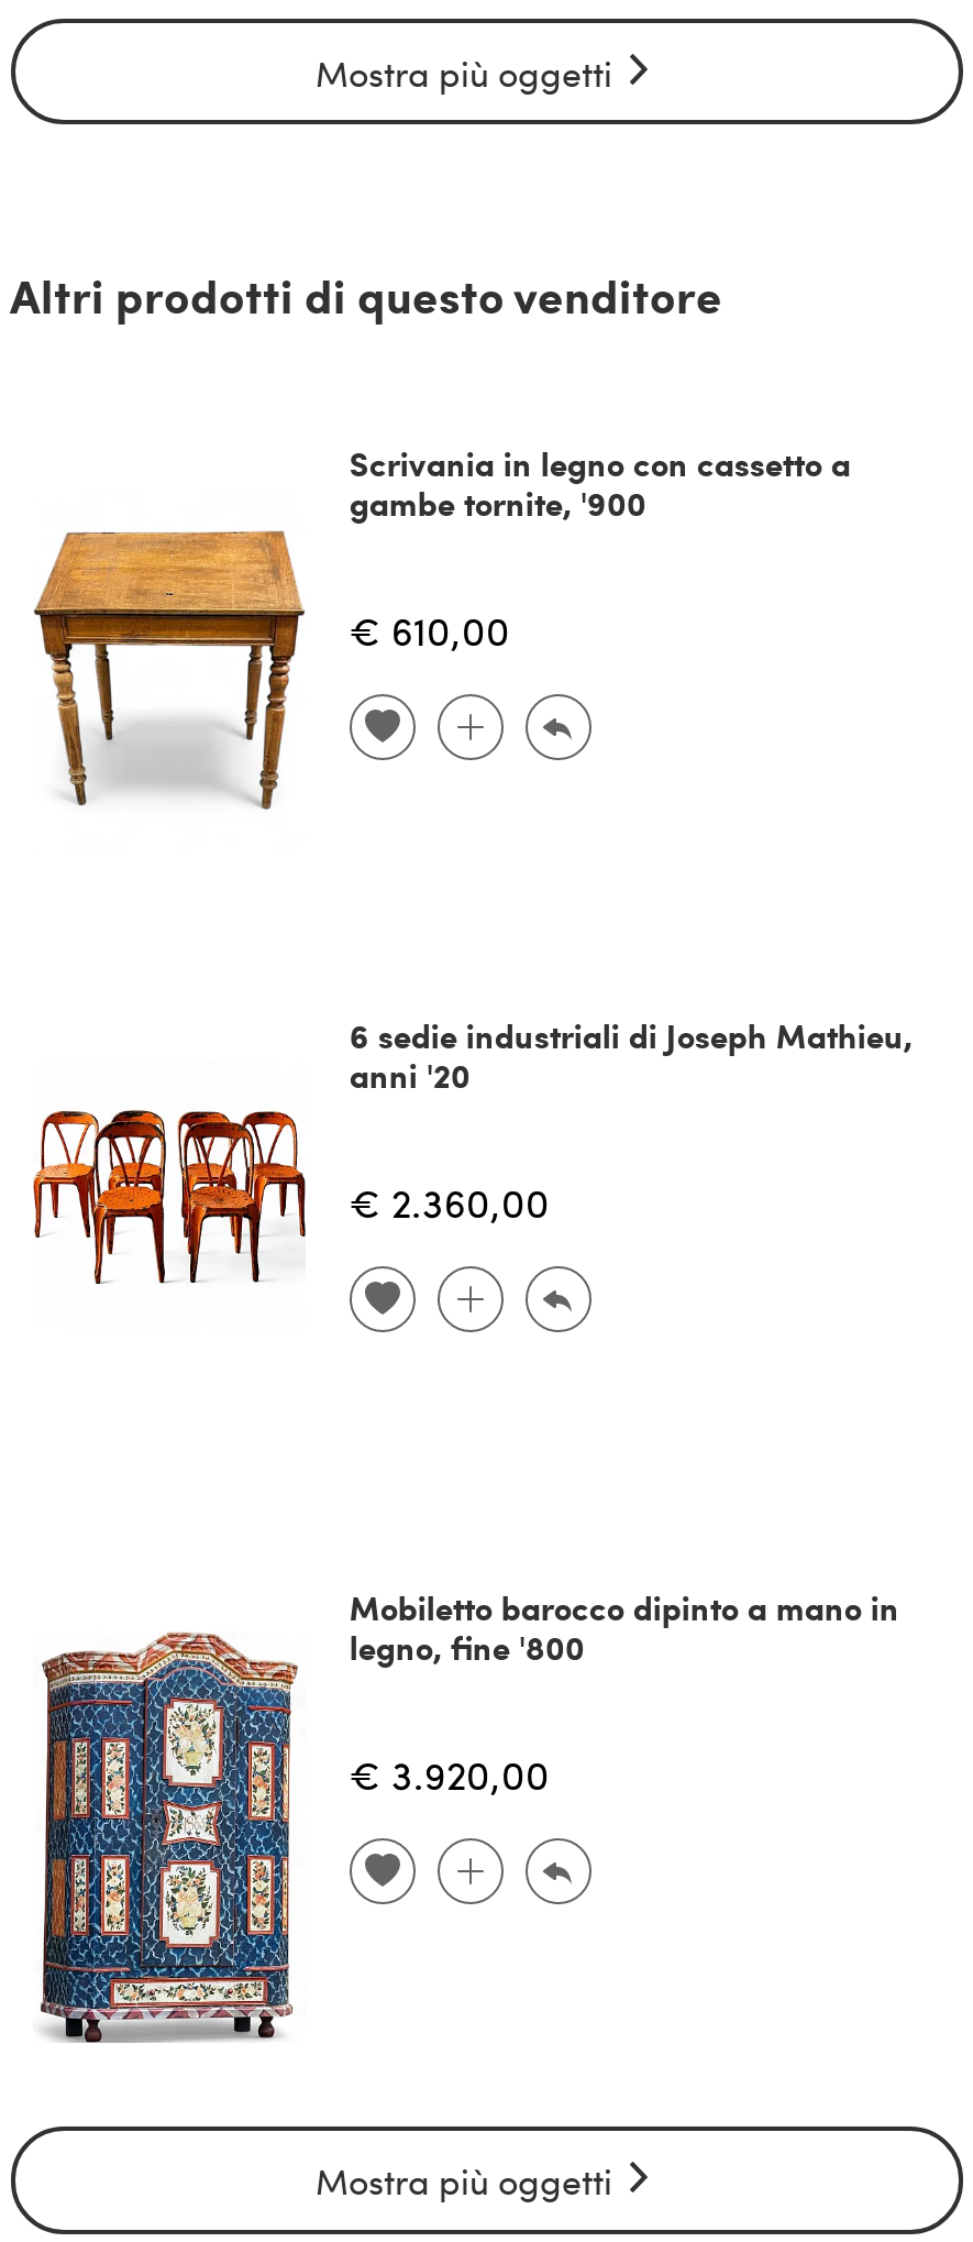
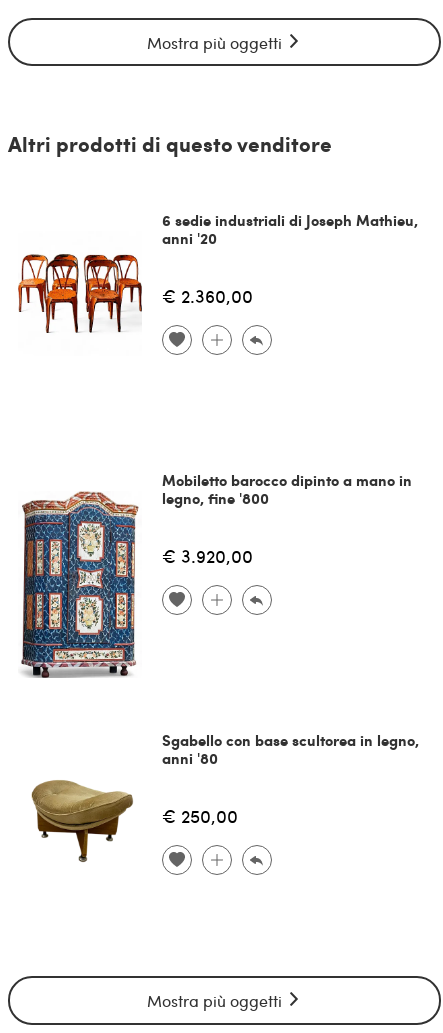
[33,440,851,811] [image] | Scrivania in legno con cassetto a | gambe tornite, '900 | € 610,00 -> none
moved [31,1012,912,1802] -> [17,209,418,568]: [image] | 6 sedie industriali di Joseph Mathieu, | anni '20 | € 2.360,00 | Mobiletto barocco dipinto a mano in | legno, fine '800 | € 3.920,00
moved [35,1629,303,2045] -> [19,490,141,679]: [image]
none -> [31,729,419,863] [image] | Sgabello con base scultorea in legno, | anni '80 | € 250,00

